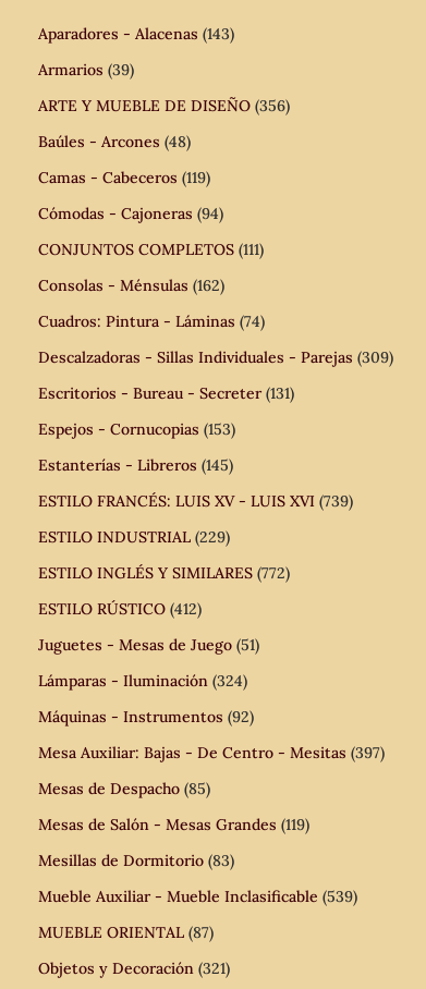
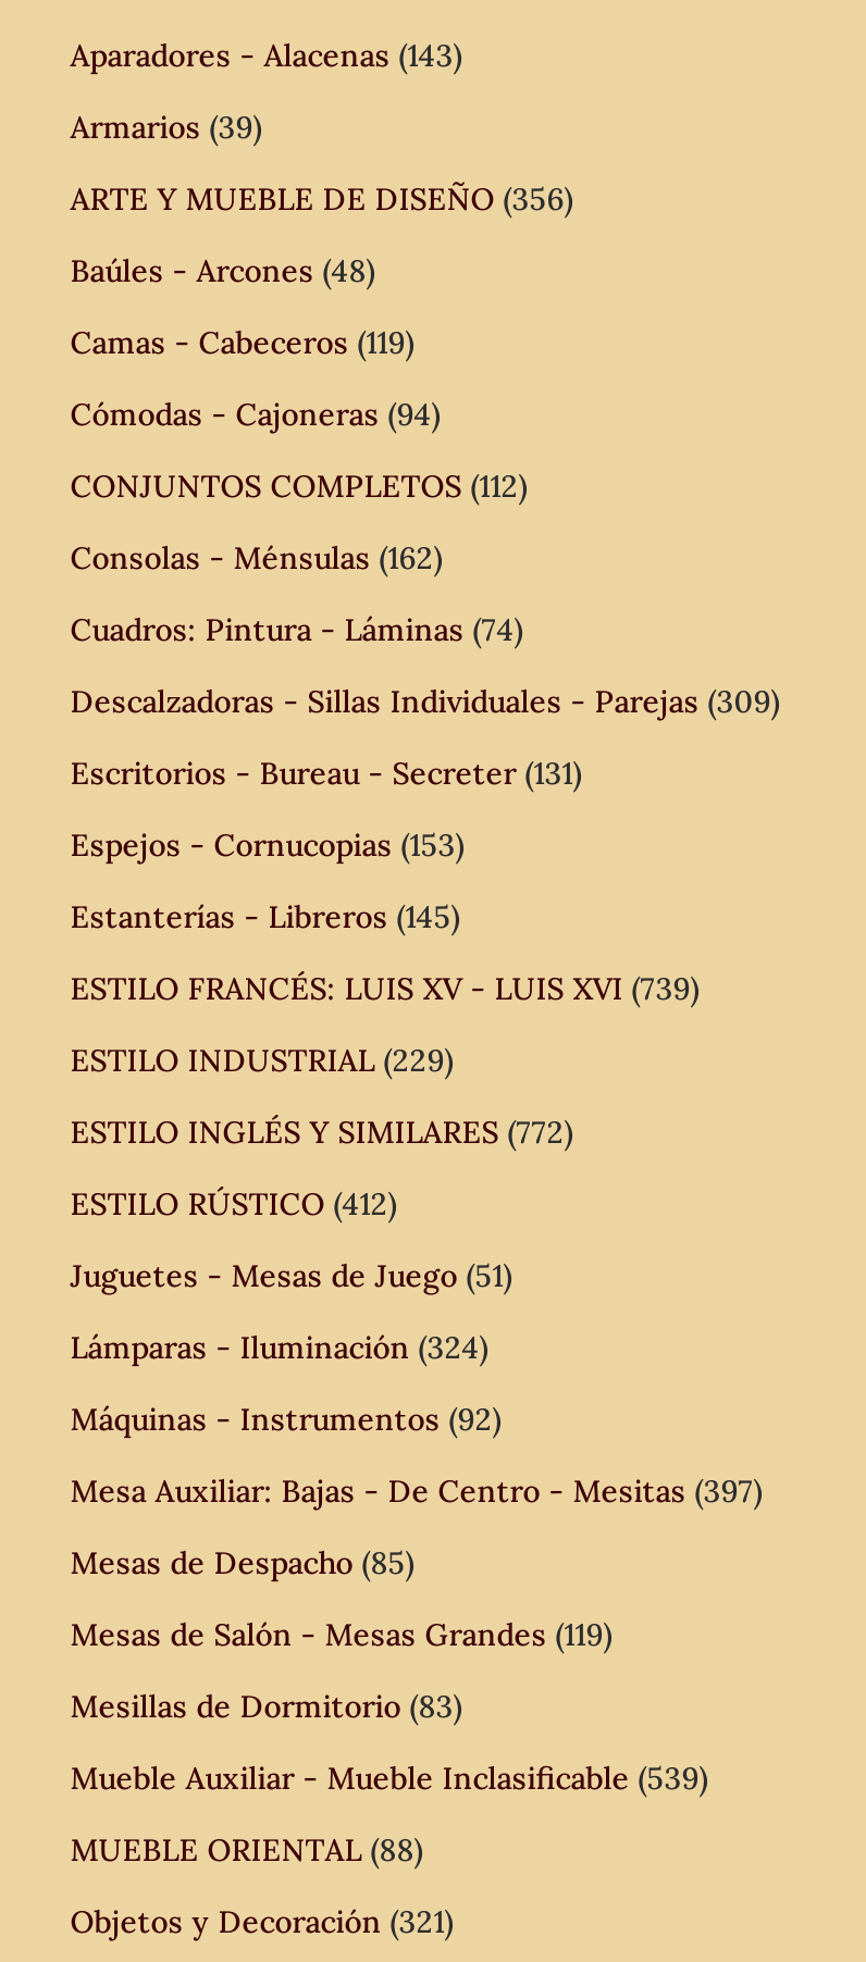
[38,240,263,259] CONJUNTOS COMPLETOS (111) -> [70,467,527,506] CONJUNTOS COMPLETOS (112)
[38,923,213,942] MUEBLE ORIENTAL (87) -> [70,1830,423,1870] MUEBLE ORIENTAL (88)

